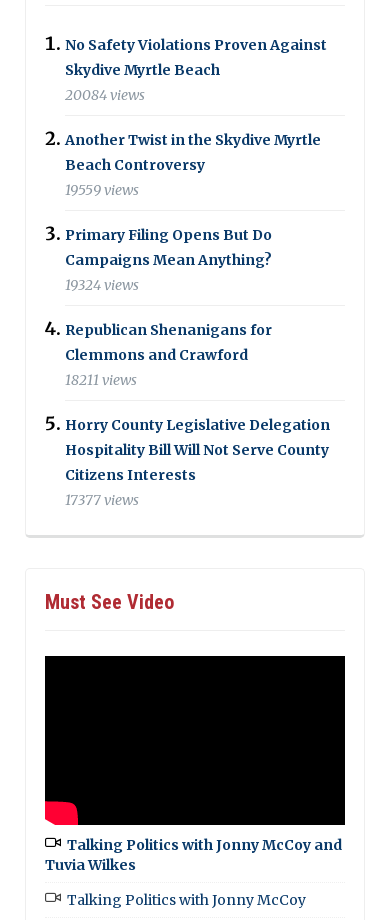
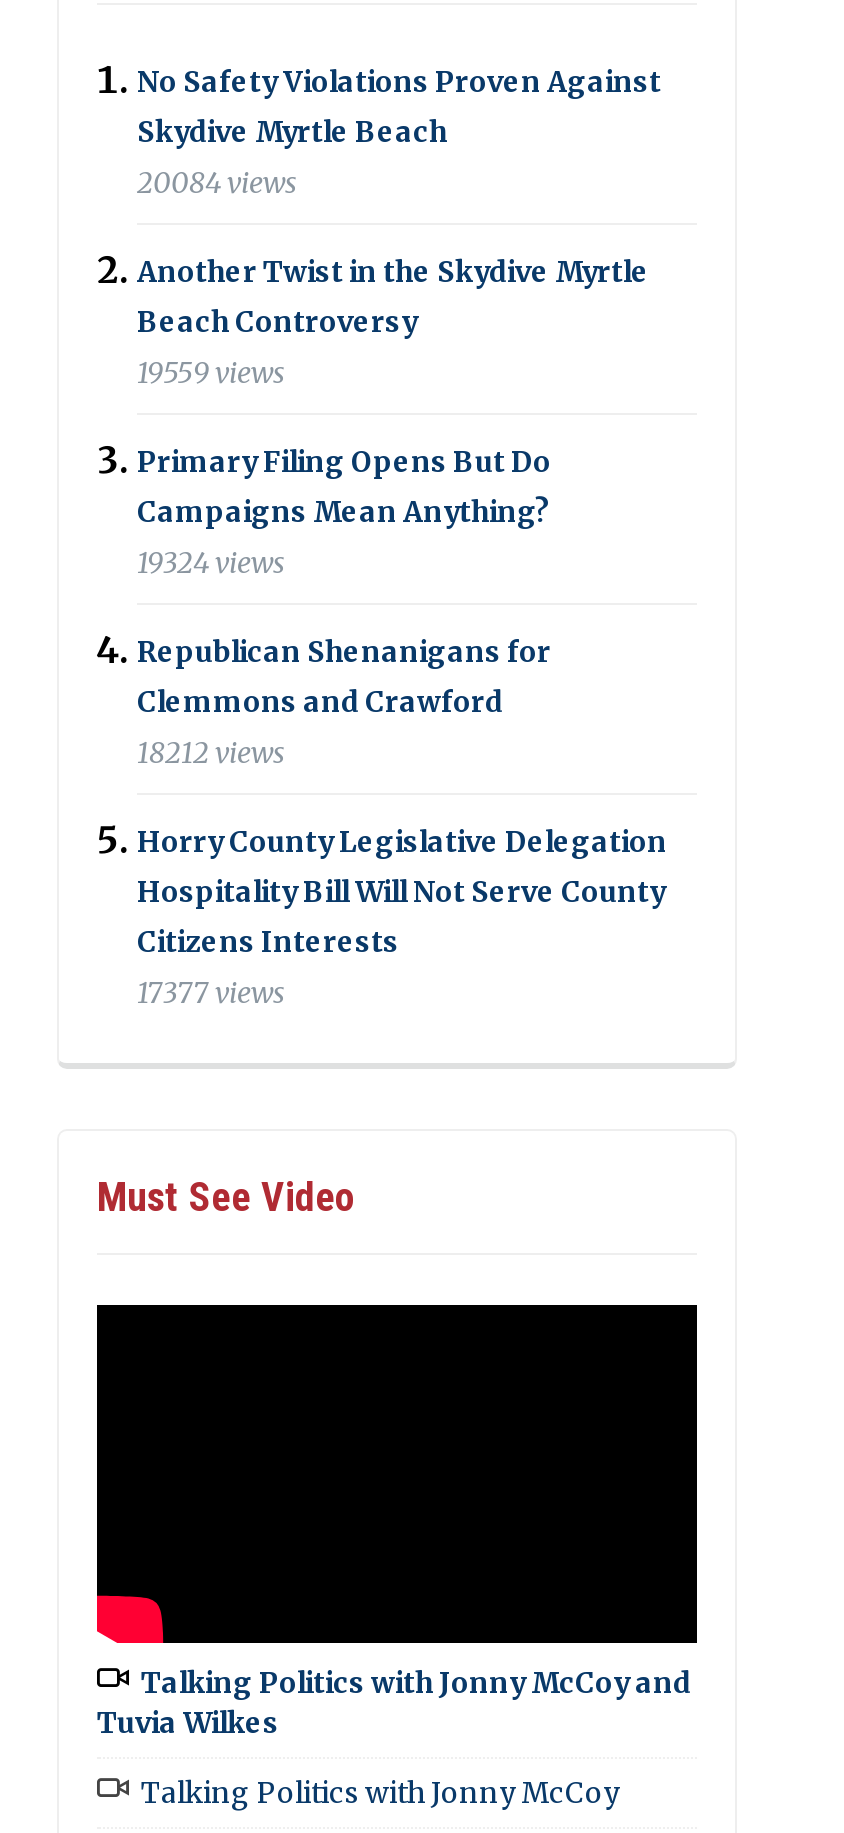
[65,371,137,389] 18211 views -> [137,735,285,771] 18212 views

